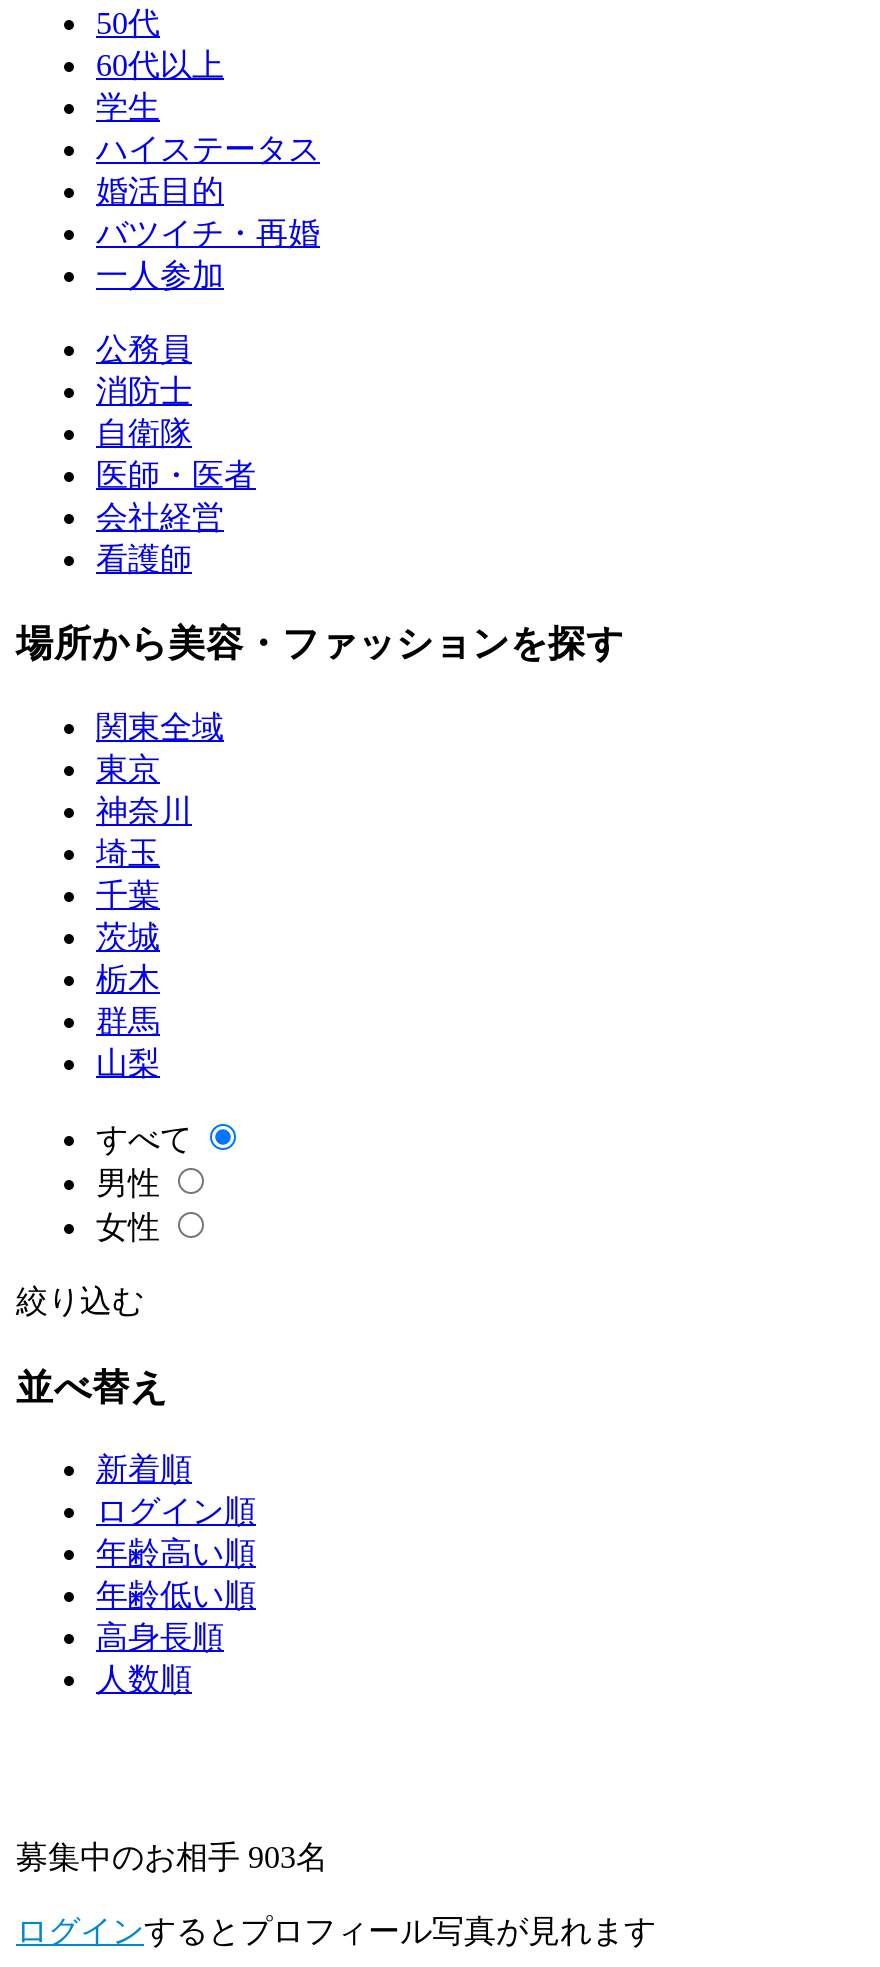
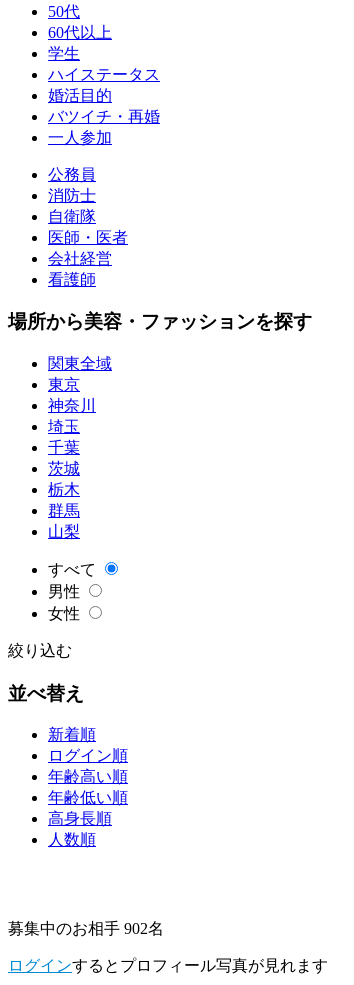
[16,1841,328,1875] 募集中のお相手 903名 -> [8,920,164,937] 募集中のお相手 902名

